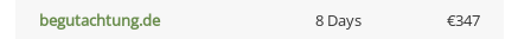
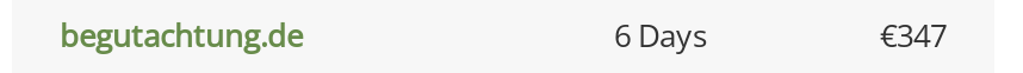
[315,9,361,31] 8 Days -> [614,14,707,57] 6 Days

